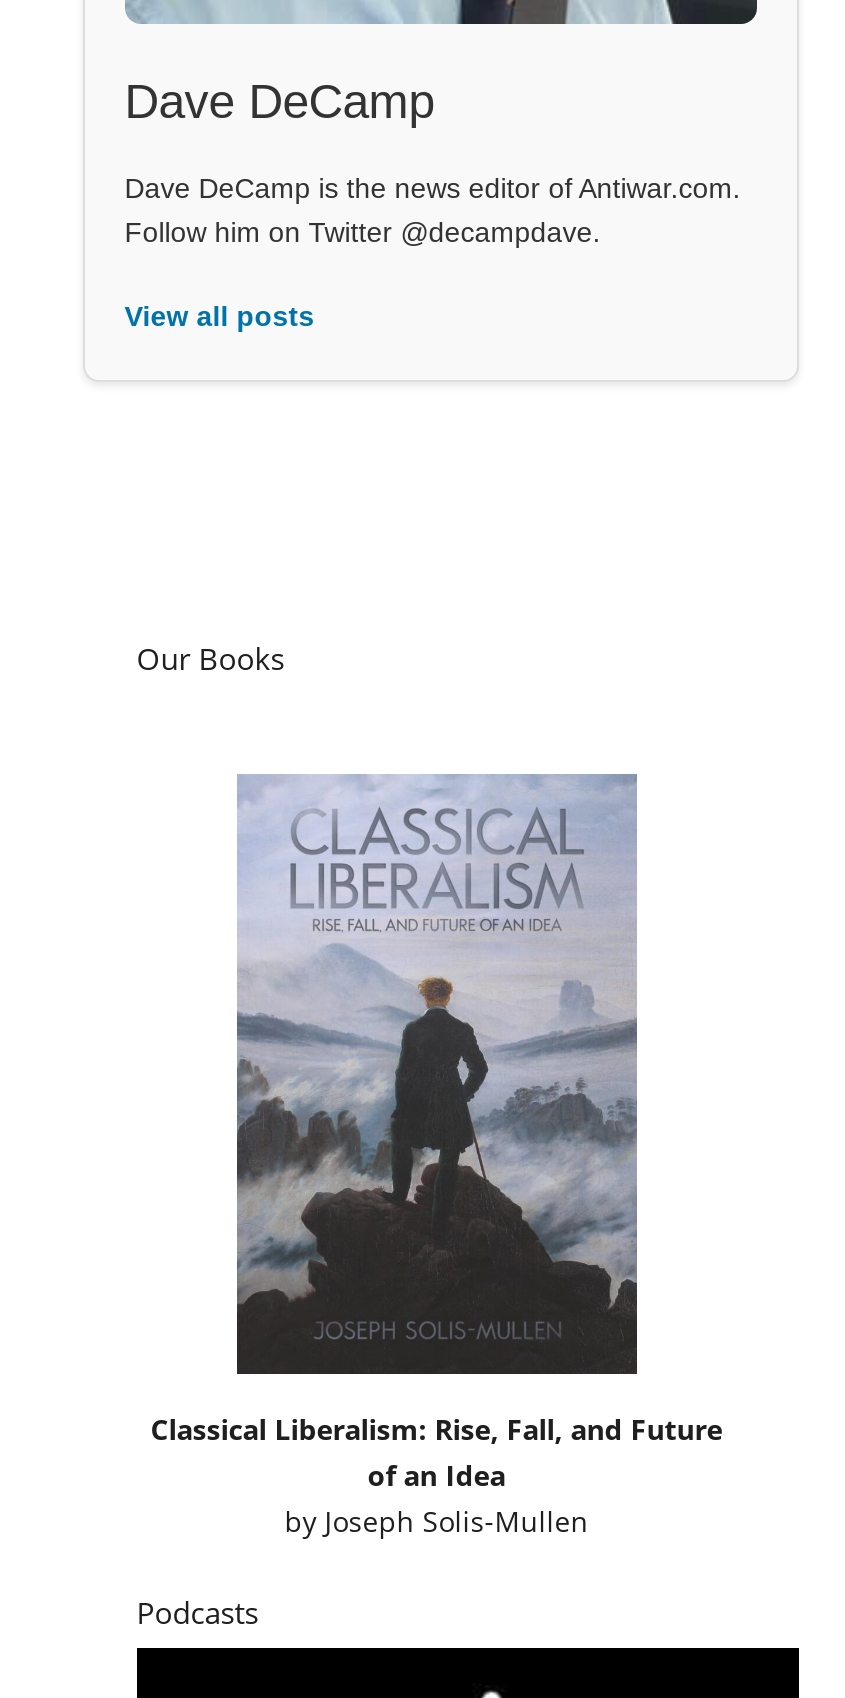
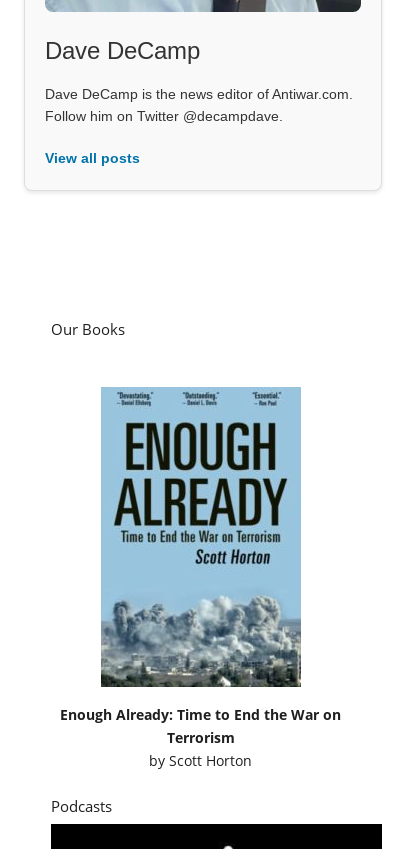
[151,776,723,1540] [image] | Classical Liberalism: Rise, Fall, and Future | of an Idea | by Joseph Solis-Mullen -> [60,387,341,770] [image] | Enough Already: Time to End the War on | Terrorism | by Scott Horton

